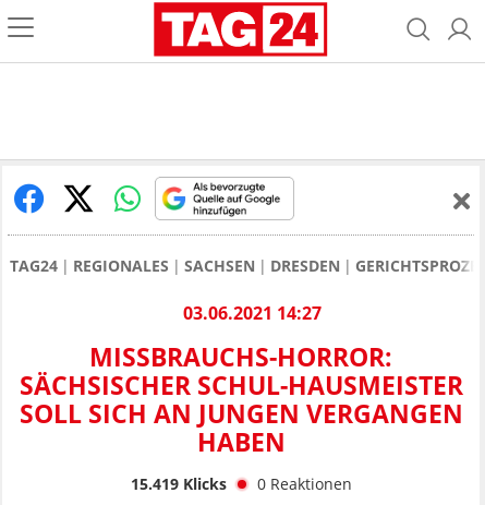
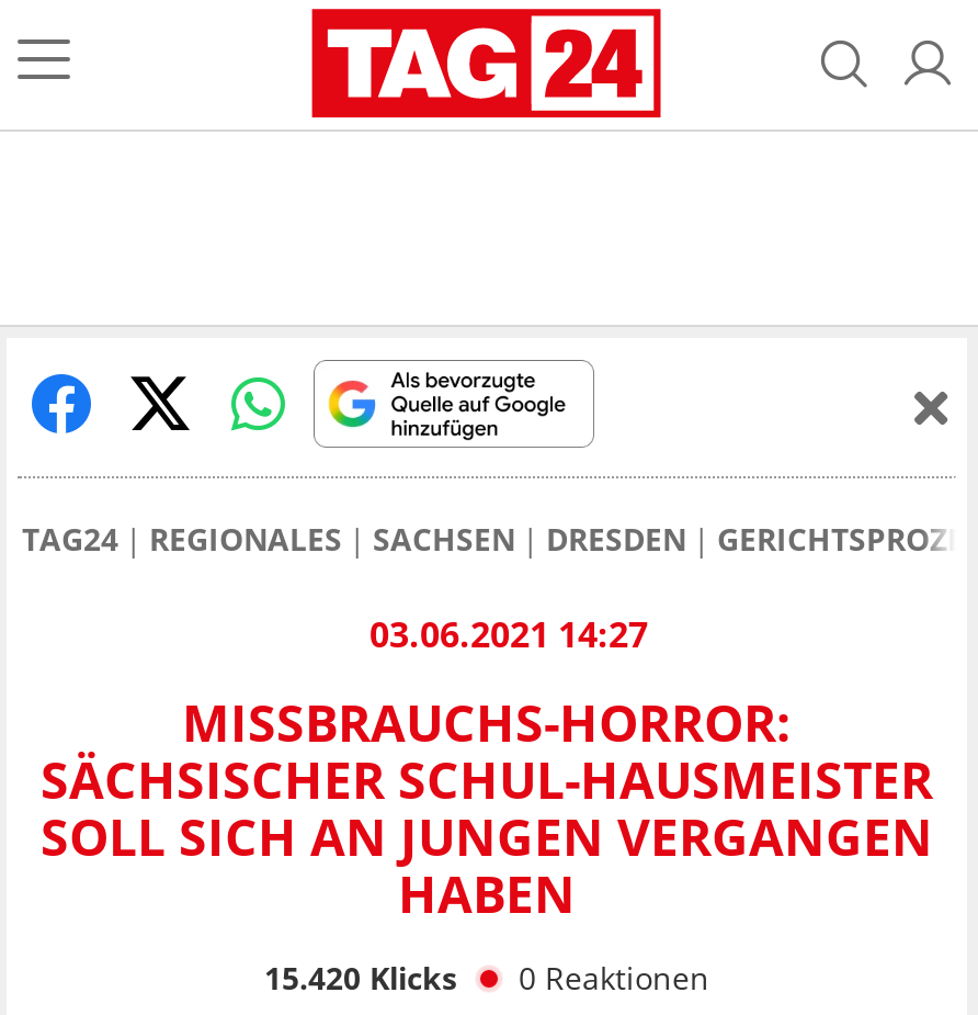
[130,473,351,494] 15.419 Klicks 0 Reaktionen -> [264,956,709,998] 15.420 Klicks 0 Reaktionen

